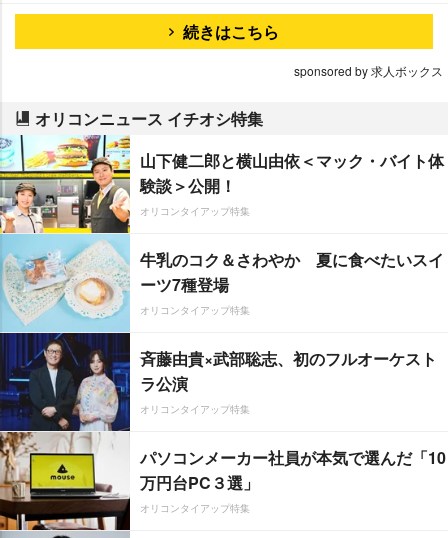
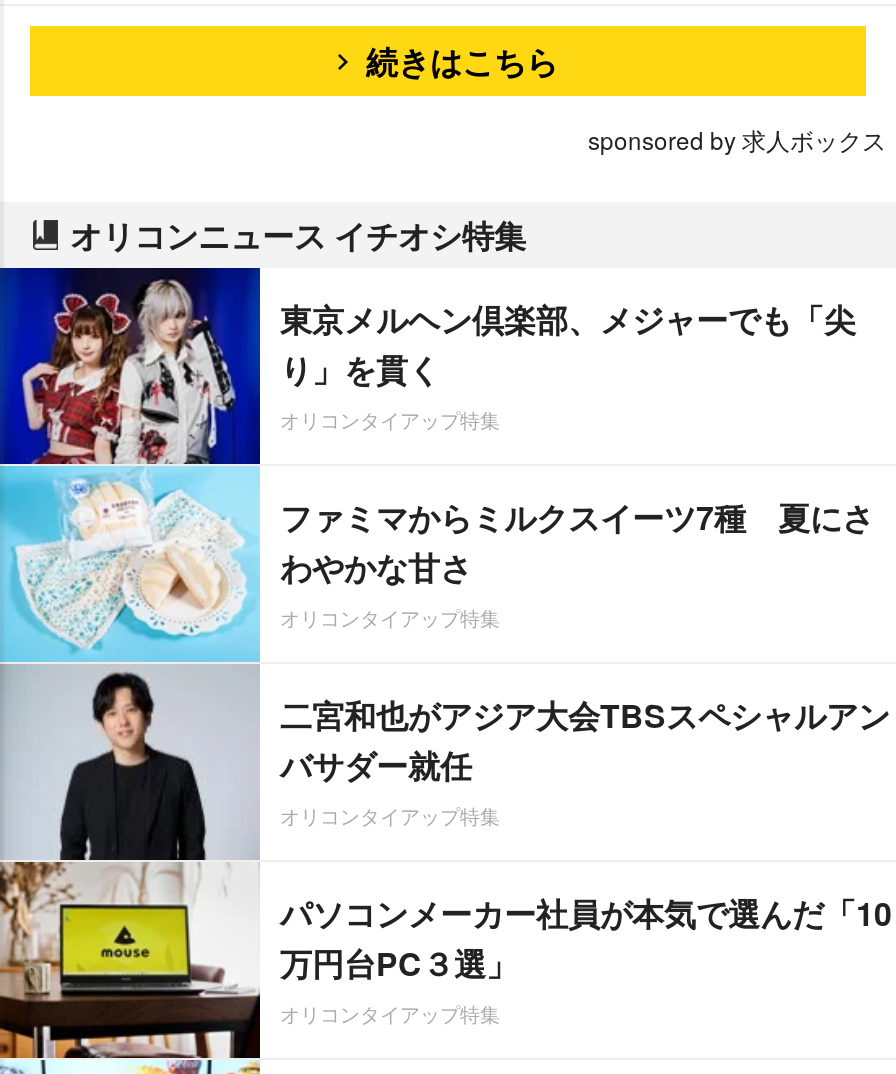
[3,134,444,432] [image] | 山下健二郎と横山由依＜マック・バイト体 | 験談＞公開！ -> [6,266,856,862] [image] | 東京メルヘン倶楽部、メジャーでも「尖 | り」を貫く
[140,248,444,296] 牛乳のコク＆さわやか 夏に食べたいスイ | ーツ7種登場 -> [280,494,874,590] ファミマからミルクスイーツ7種 夏にさ | わやかな甘さ
[140,347,437,395] 斉藤由貴×武部聡志、初のフルオーケスト | ラ公演 -> [280,692,890,788] 二宮和也がアジア大会TBSスペシャルアン | バサダー就任

